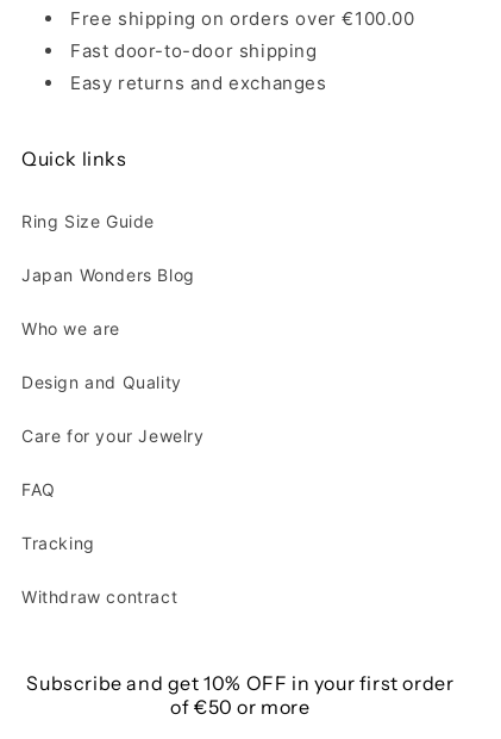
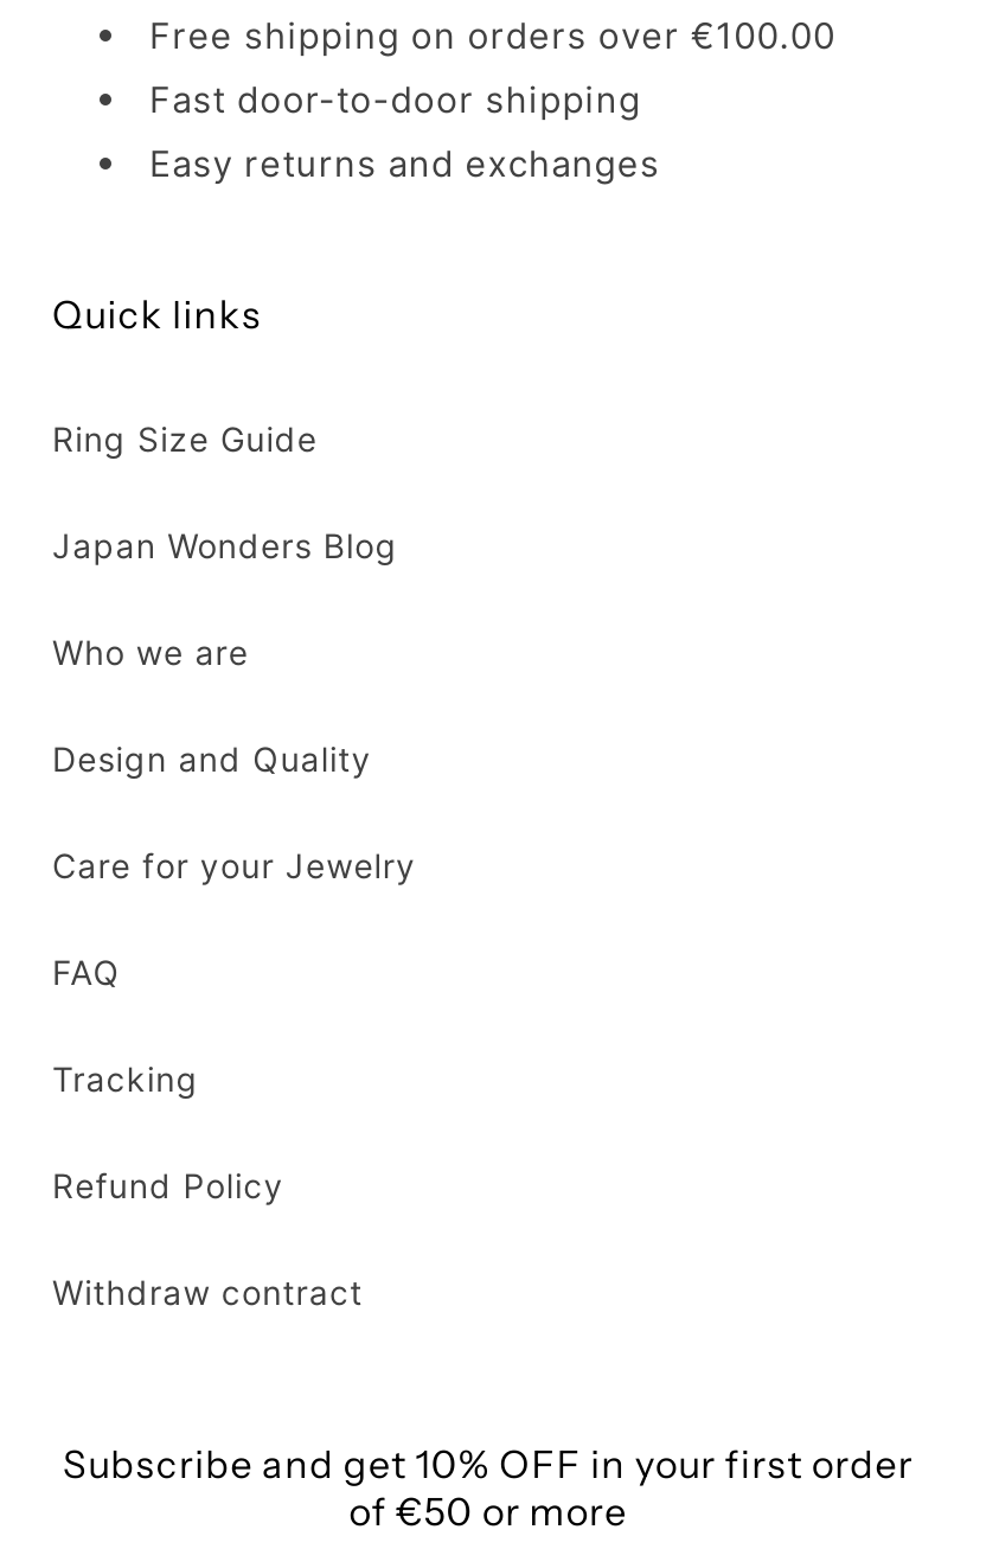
none -> [52,1164,284,1204] Refund Policy

